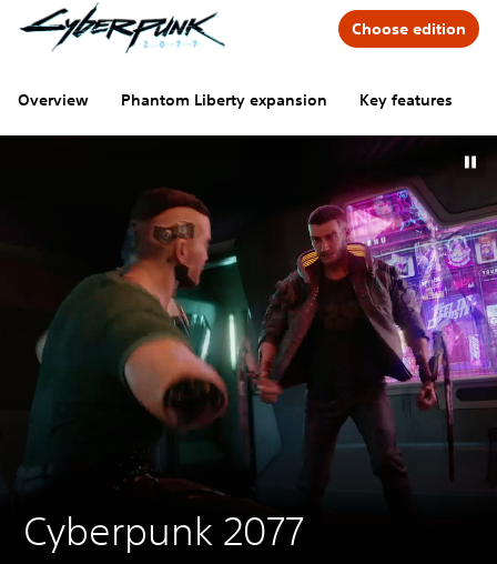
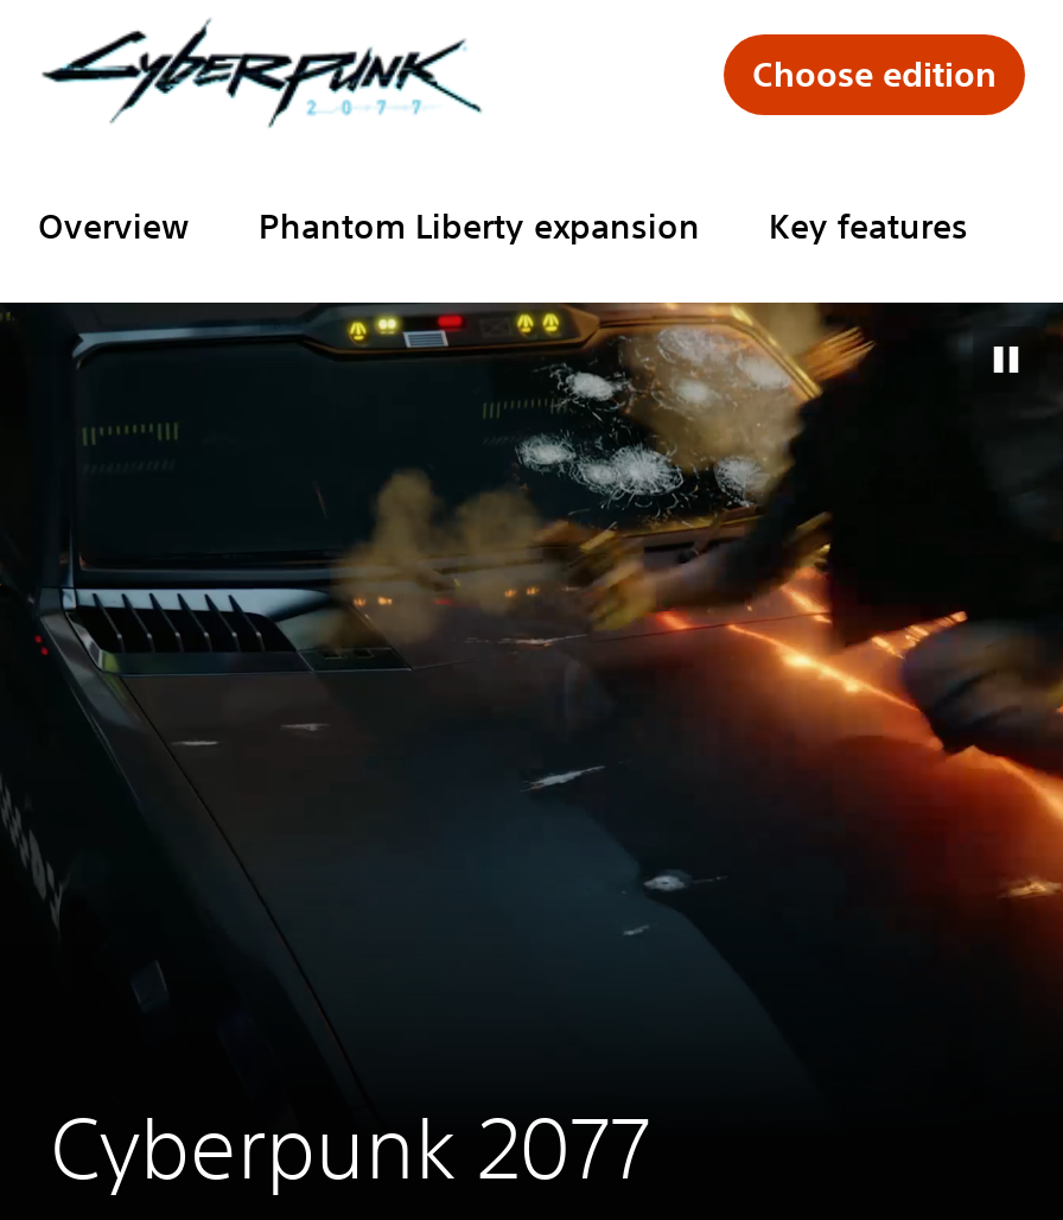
[7,134,494,460] [image] -> [7,300,1056,986] [image]

